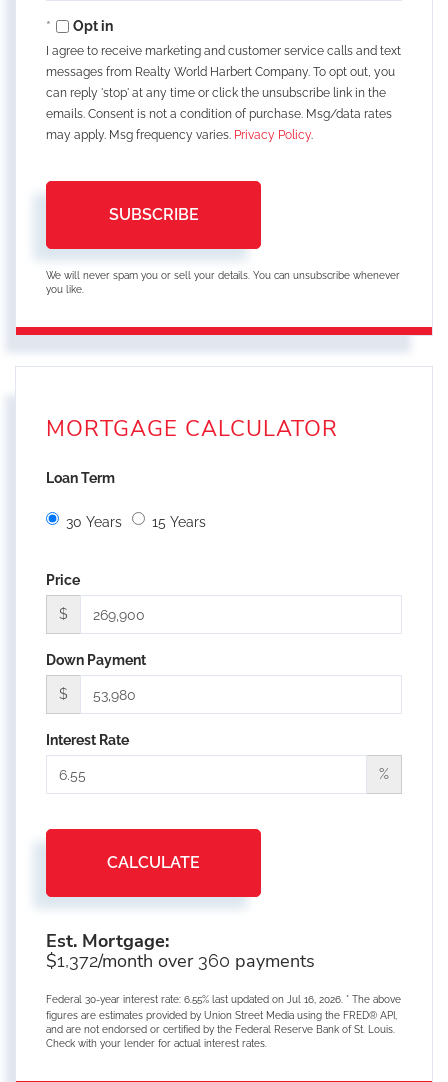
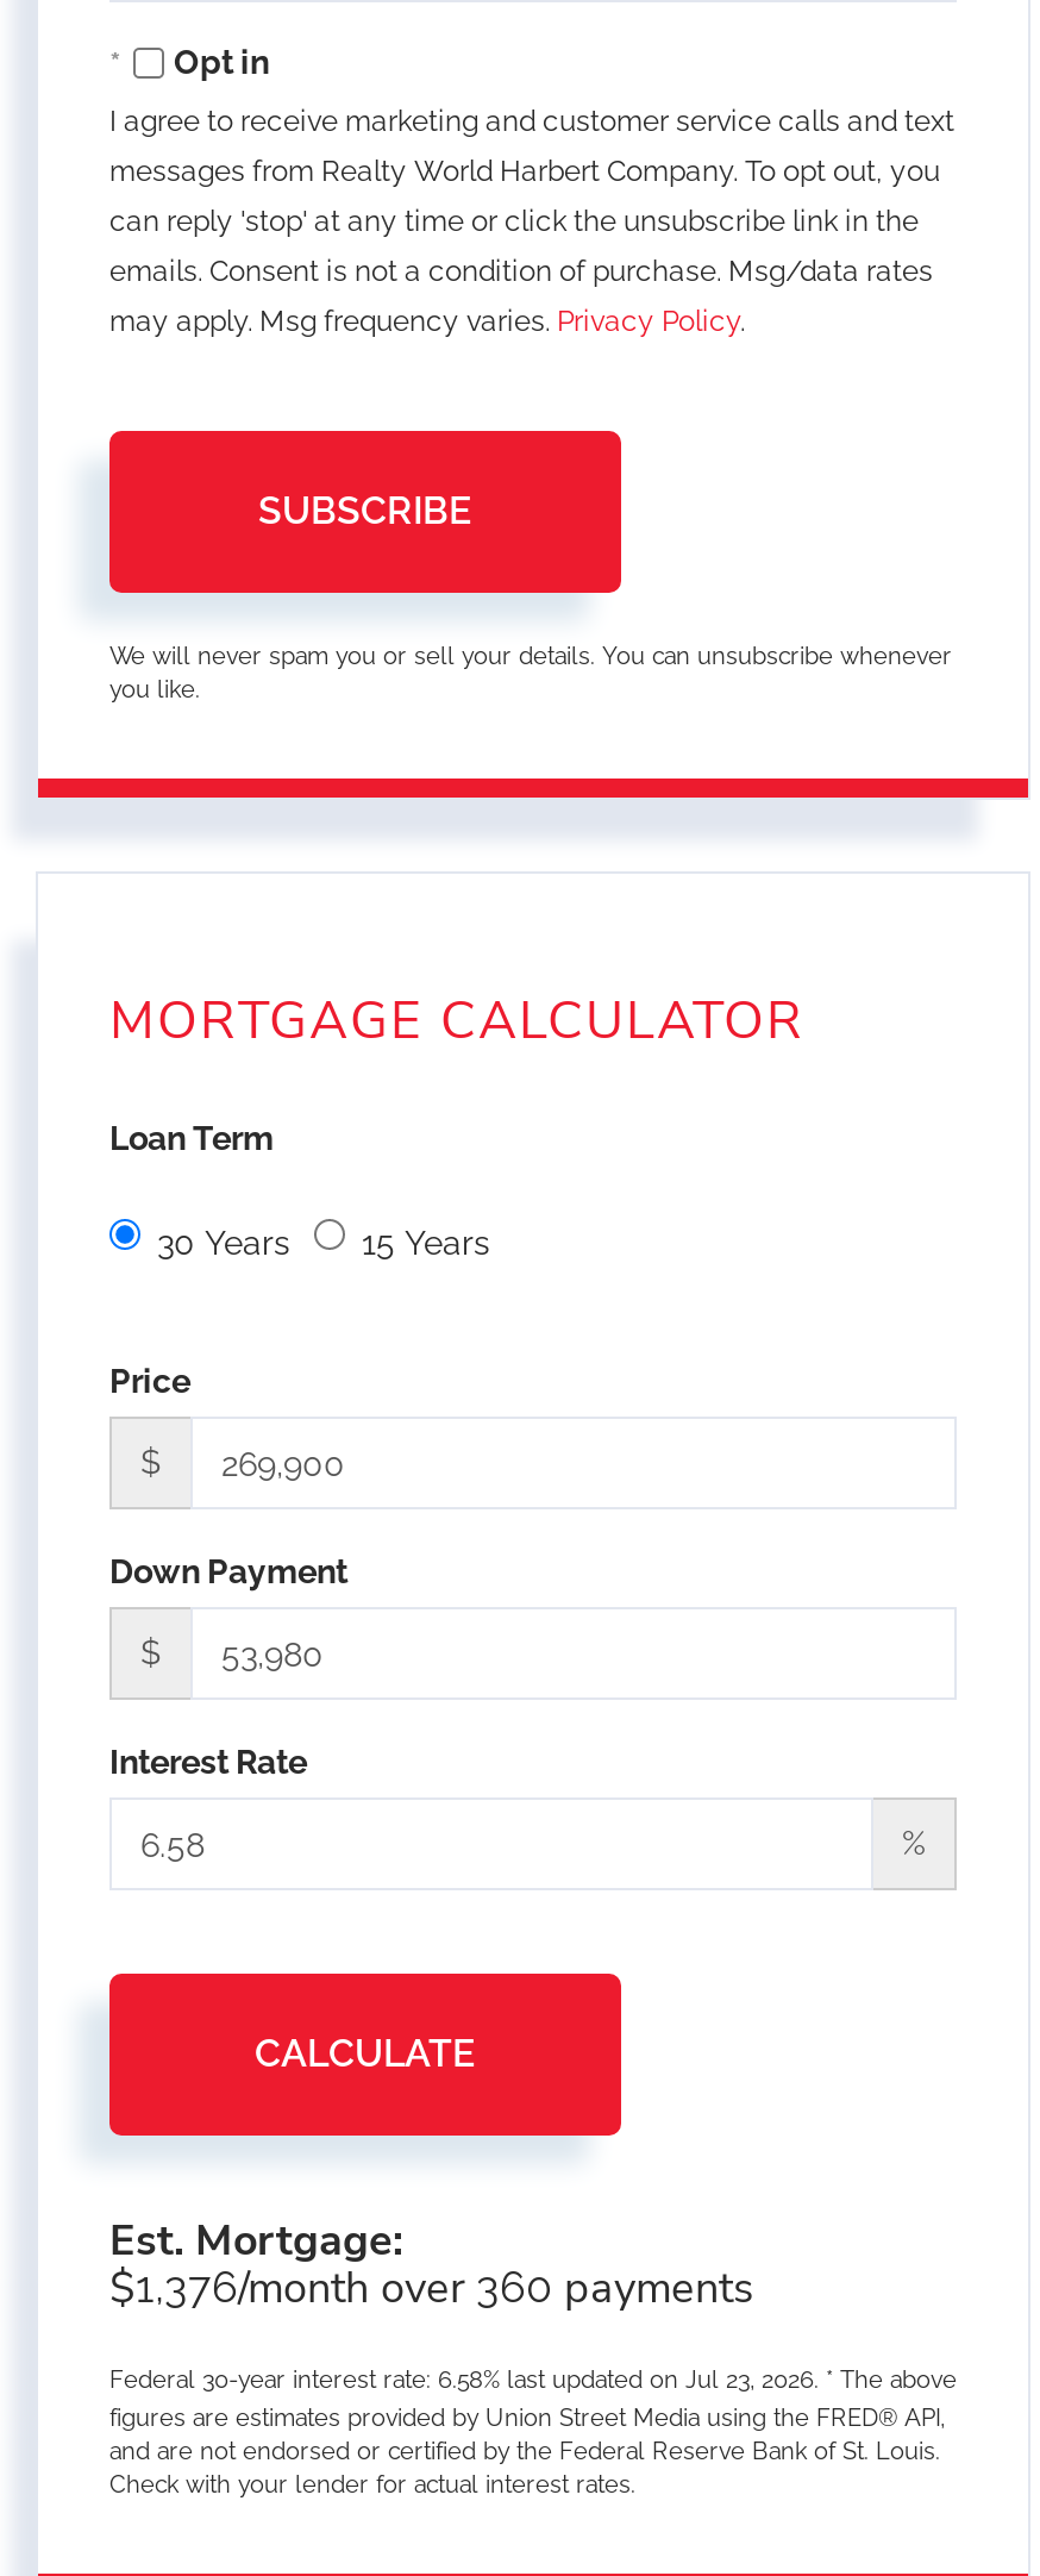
[46,949,315,973] $1,372/month over 360 payments -> [109,2260,754,2317] $1,376/month over 360 payments
[46,994,401,1005] Federal 30-year interest rate: 6.55% last updated on Jul 16, 2026. * The above -> [109,2367,957,2393] Federal 30-year interest rate: 6.58% last updated on Jul 23, 2026. * The above

